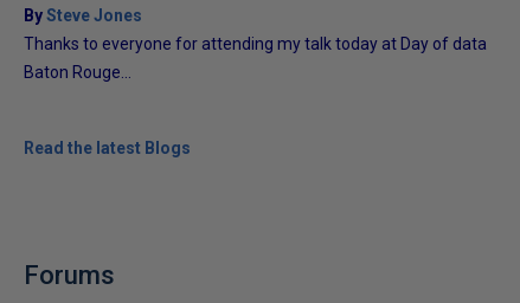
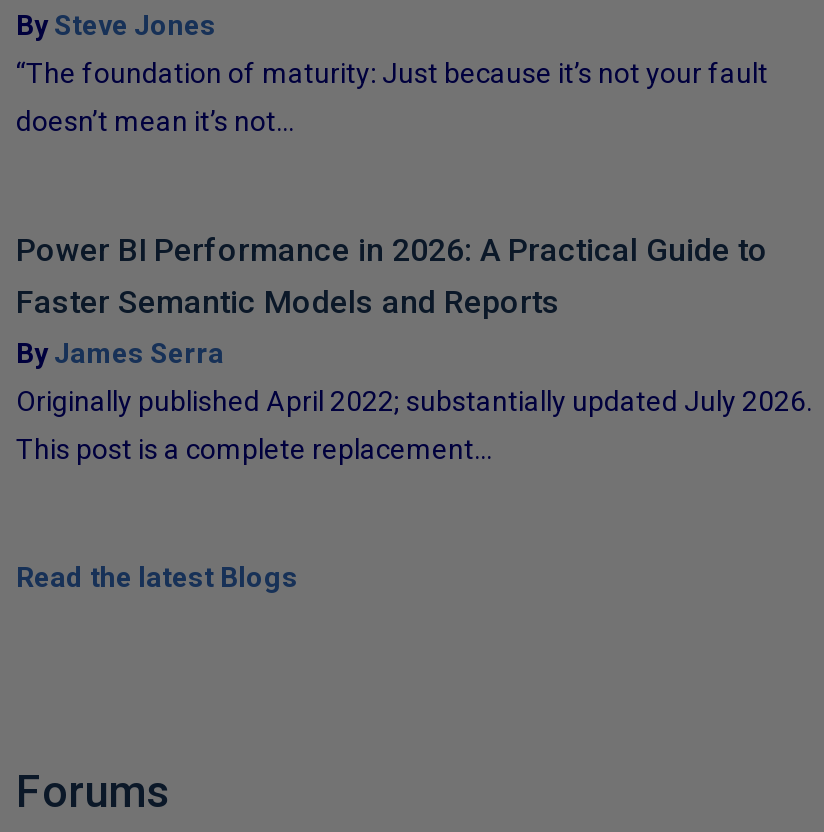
[24,34,487,82] Thanks to everyone for attending my talk today at Day of data | Baton Rouge... -> [16,57,812,465] “The foundation of maturity: Just because it’s not your fault | doesn’t mean it’s not... | Power BI Performance in 2026: A Practical Guide to | Faster Semantic Models and Reports | By James Serra | Originally published April 2022; substantially updated July 2026. | This post is a complete replacement...

